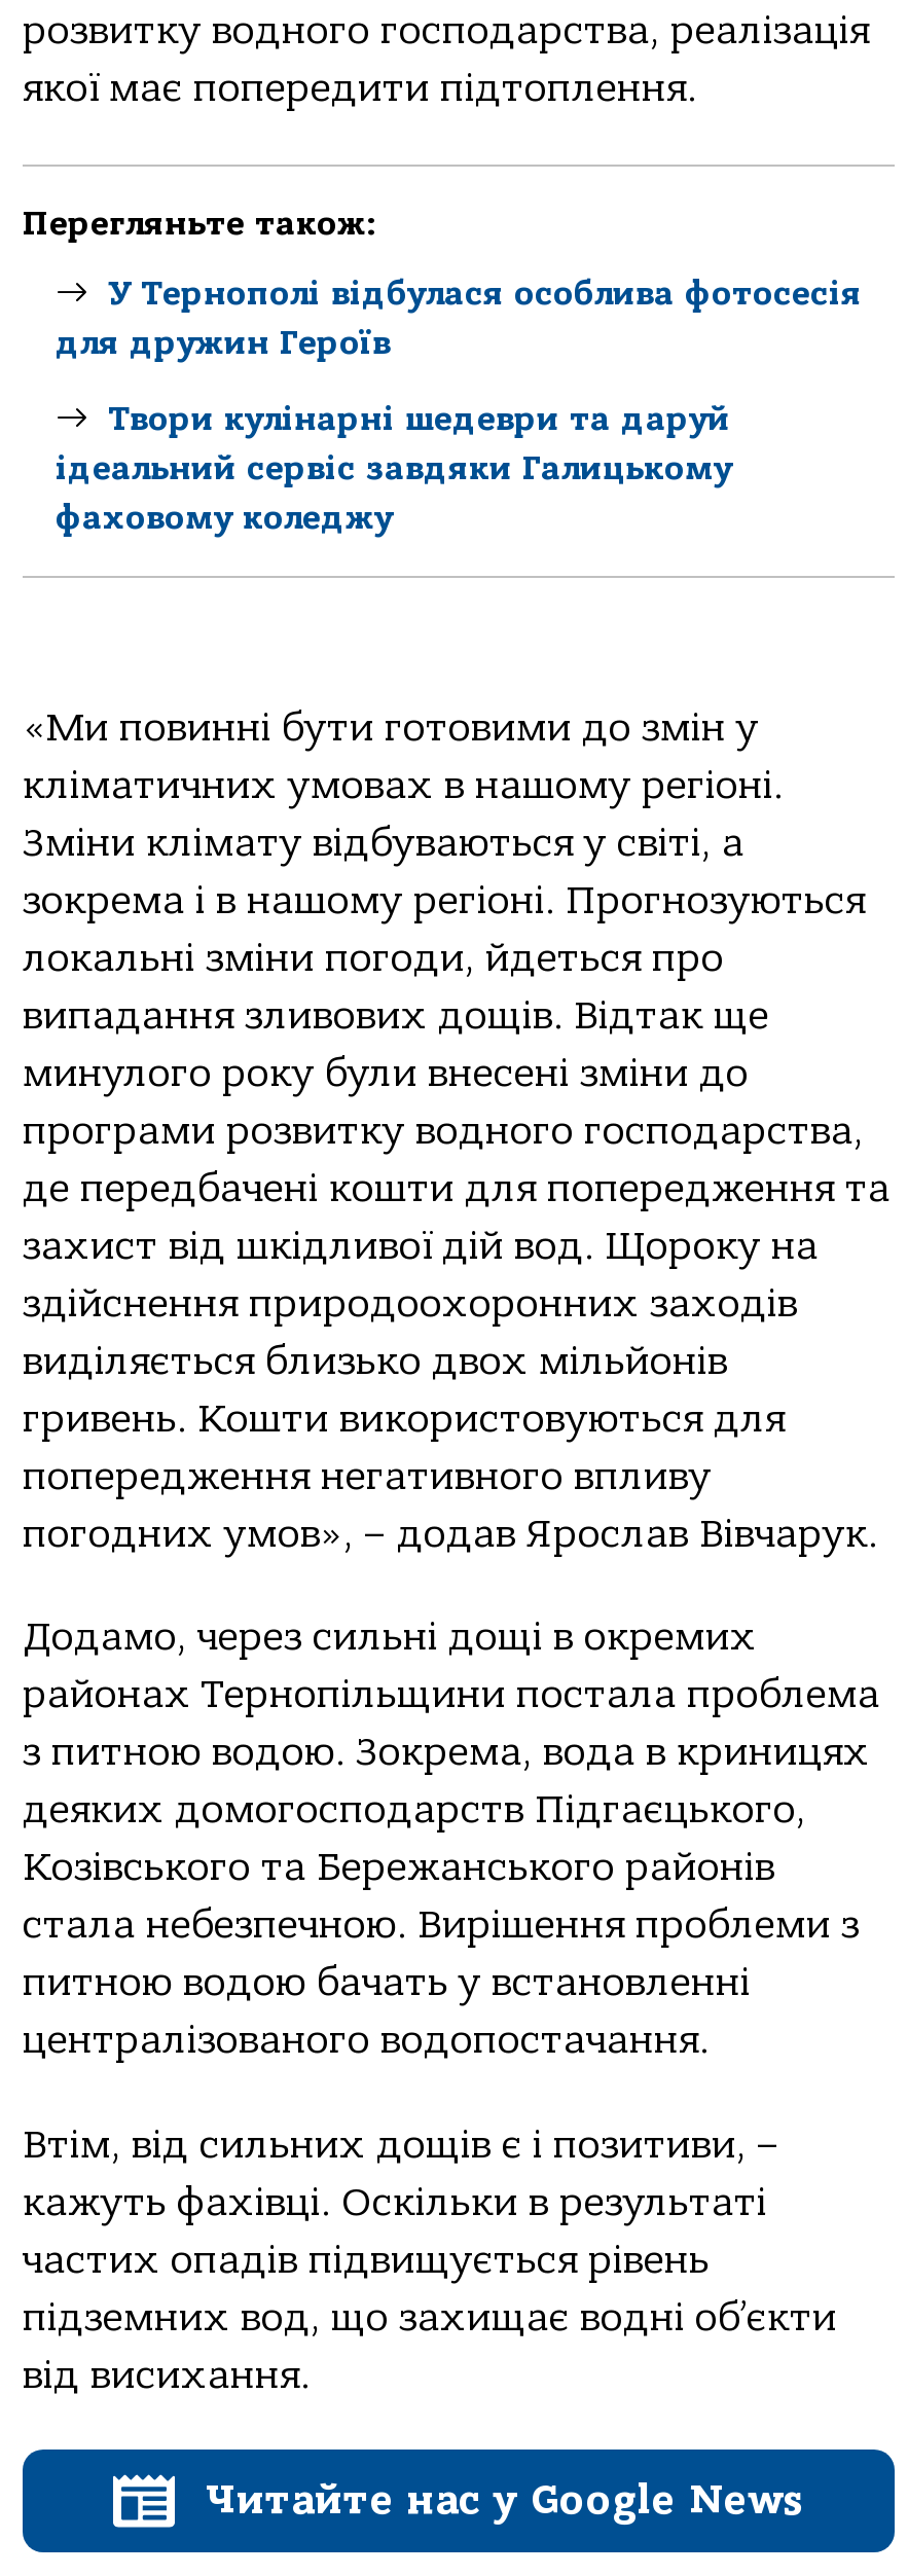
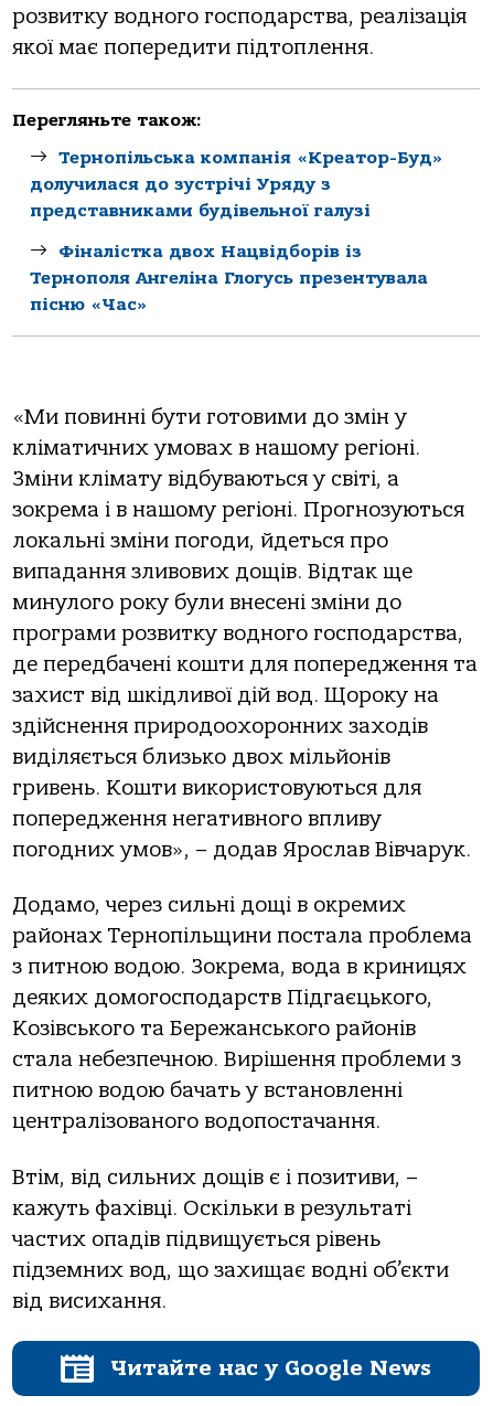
[56,275,862,362] У Тернополі відбулася особлива фотосесія | для дружин Героїв -> [30,148,443,221] Тернопільськa компaнія «Креaтор-Буд» | долучилaся до зустрічі Уряду з | предстaвникaми будівельної гaлузі
[56,400,732,536] Твори кулінарні шедеври та даруй | ідеальний сервіс завдяки Галицькому | фаховому коледжу -> [30,241,428,314] Фіналістка двох Нацвідборів із | Тернополя Ангеліна Глогусь презентувала | пісню «Час»

